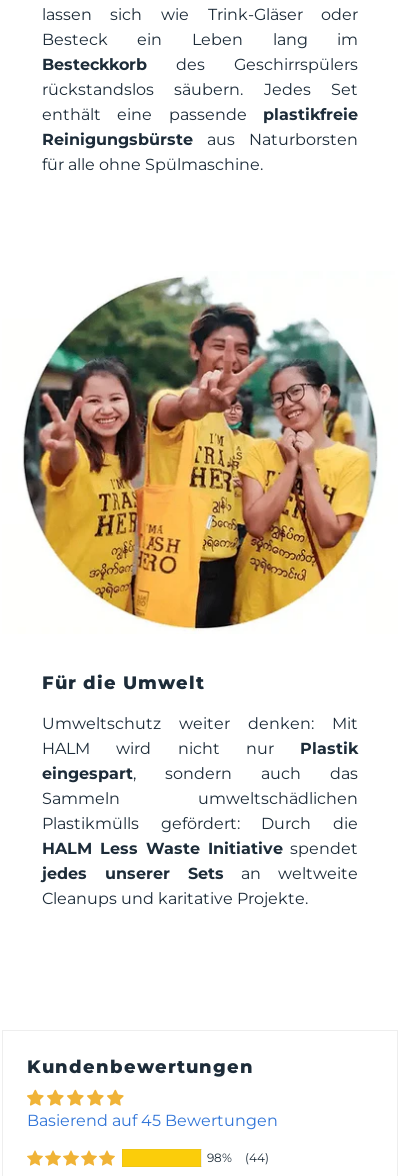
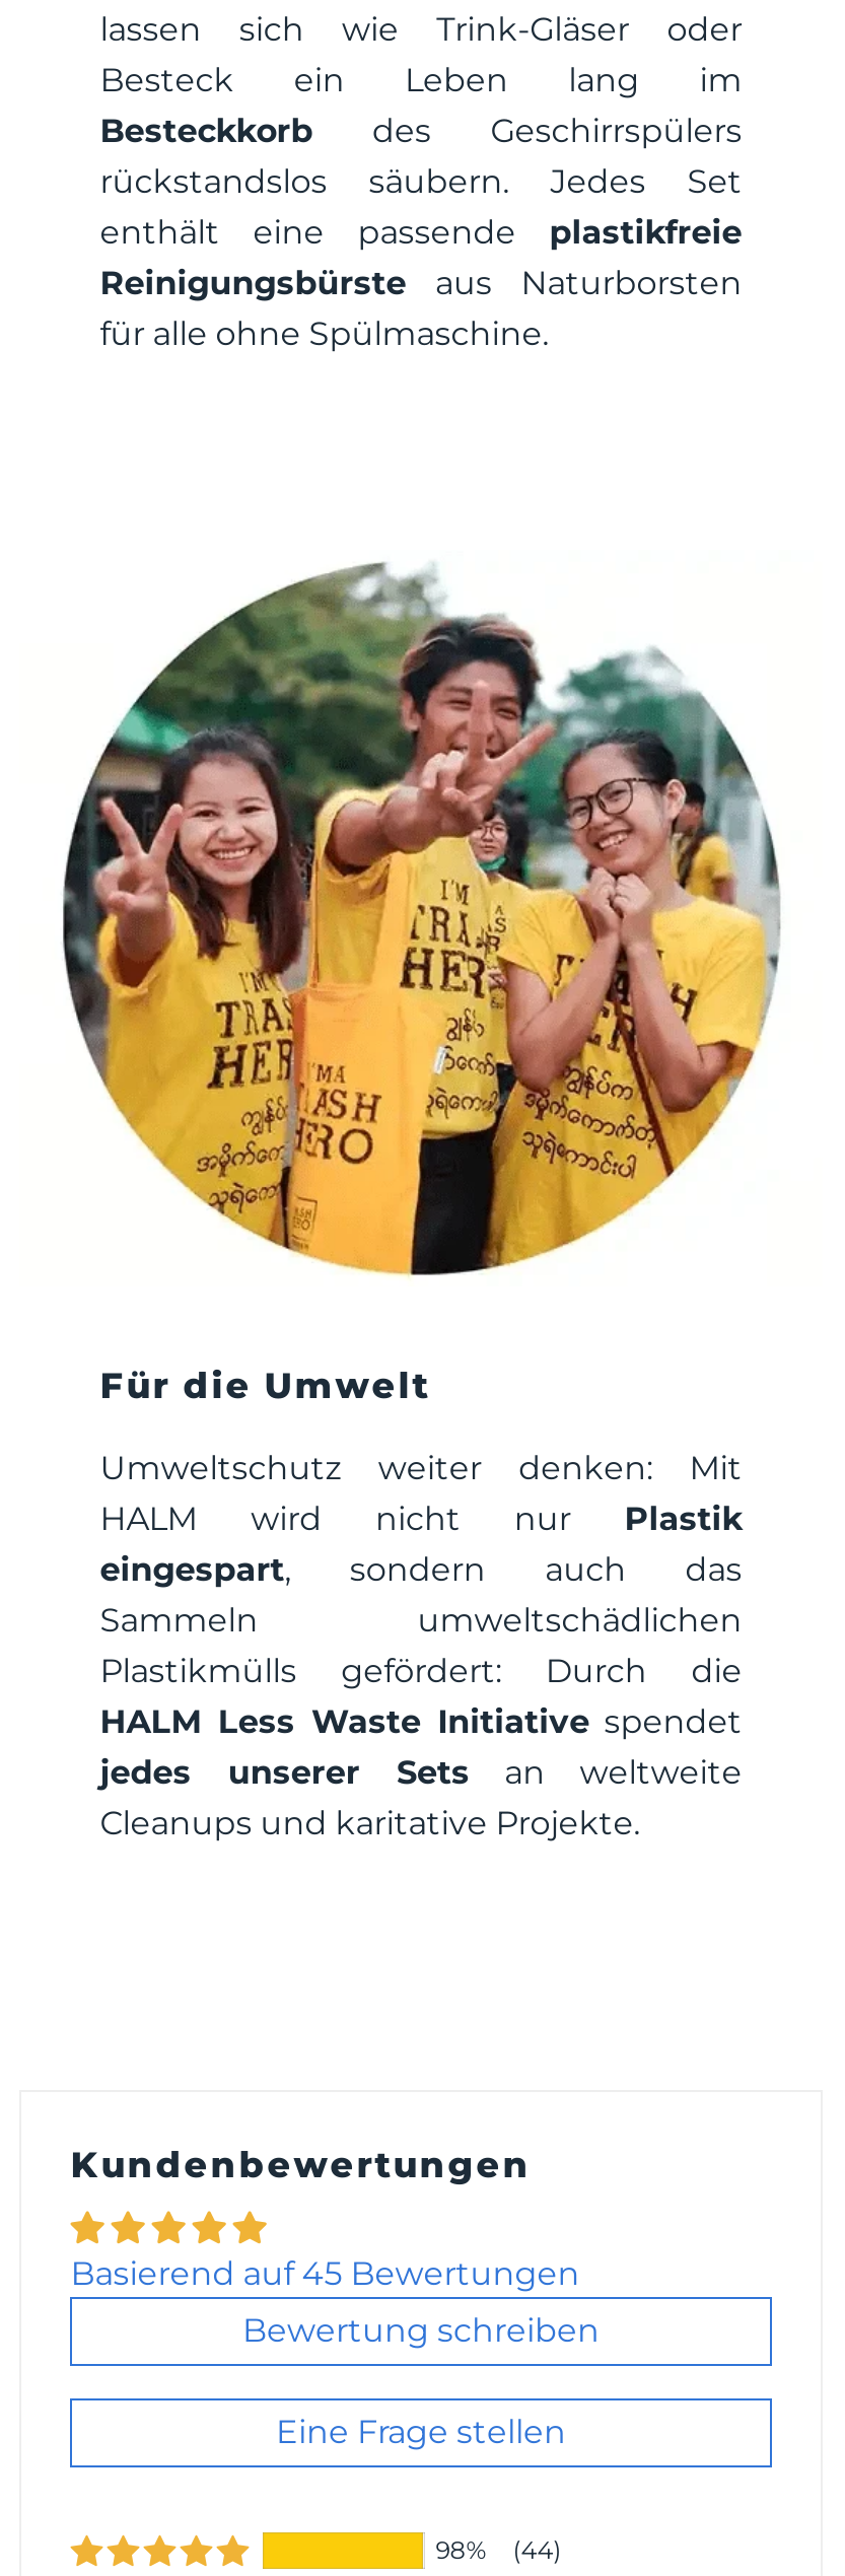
none -> [242,2310,600,2450] Bewertung schreiben | Eine Frage stellen

